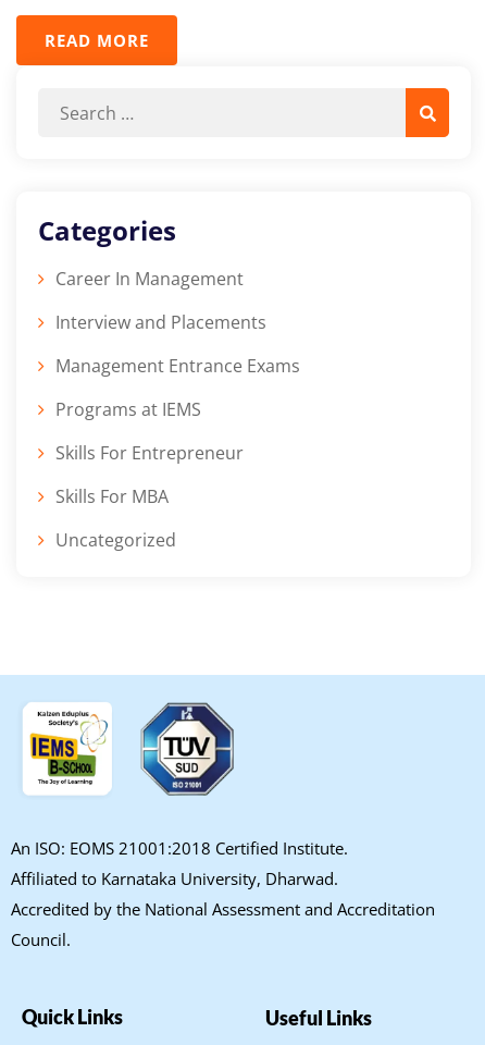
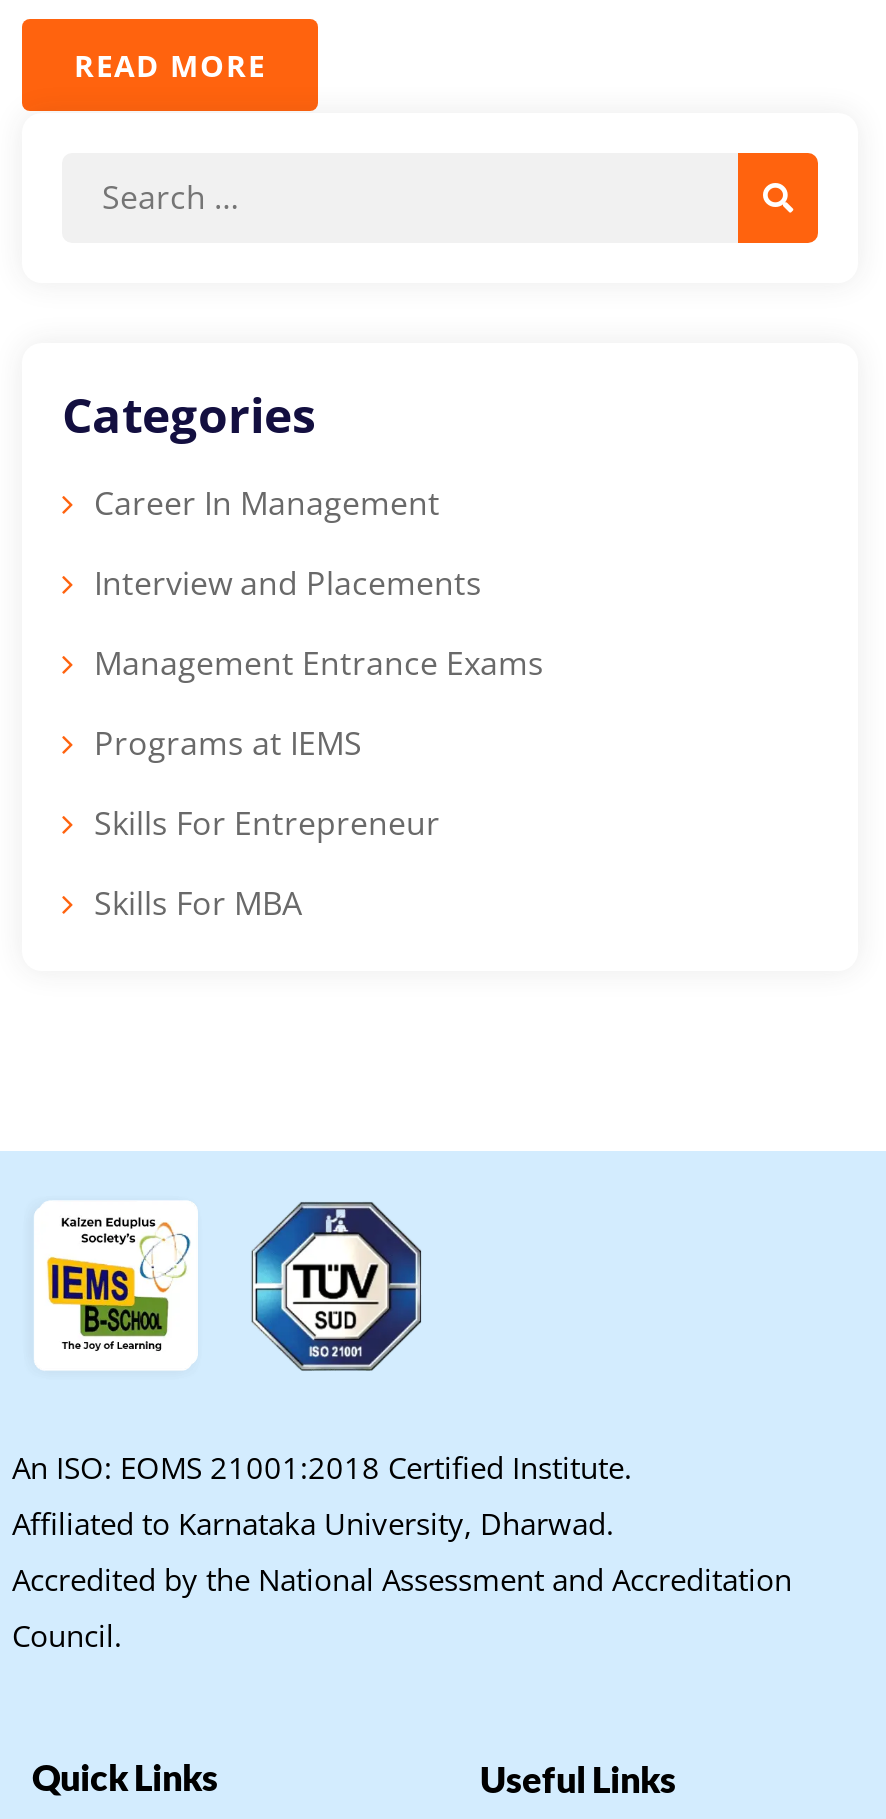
[55,528,176,552] Uncategorized -> none

